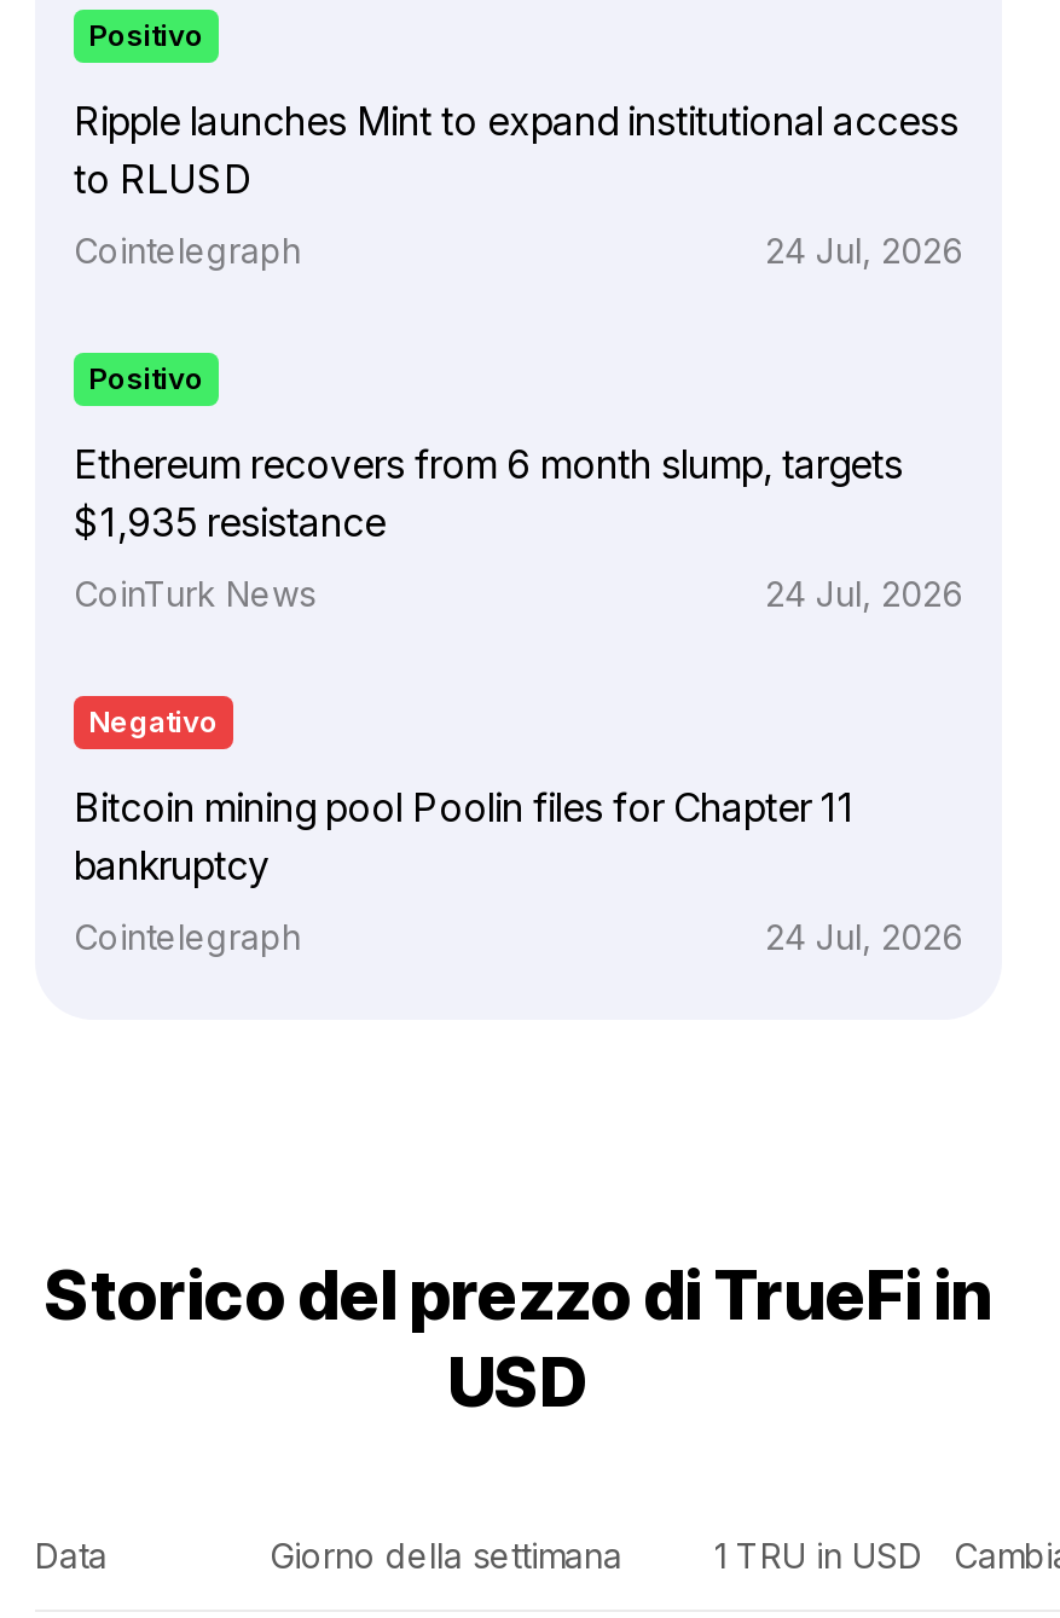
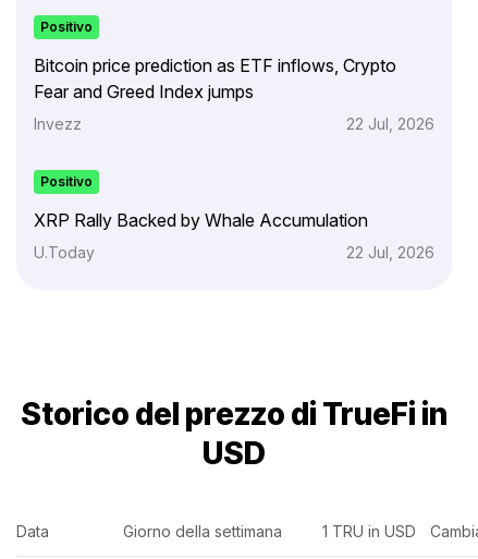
[74,97,958,203] Ripple launches Mint to expand institutional access | to RLUSD -> [34,54,396,102] Bitcoin price prediction as ETF inflows, Crypto | Fear and Greed Index jumps
[74,230,963,271] Cointelegraph | 24 Jul, 2026 -> [34,114,434,133] Invezz | 22 Jul, 2026
[74,440,963,957] Ethereum recovers from 6 month slump, targets | $1,935 resistance | CoinTurk News | 24 Jul, 2026 | Negativo | Bitcoin mining pool Poolin files for Chapter 11 | bankruptcy | Cointelegraph | 24 Jul, 2026 -> [34,209,434,262] XRP Rally Backed by Whale Accumulation | U.Today | 22 Jul, 2026

